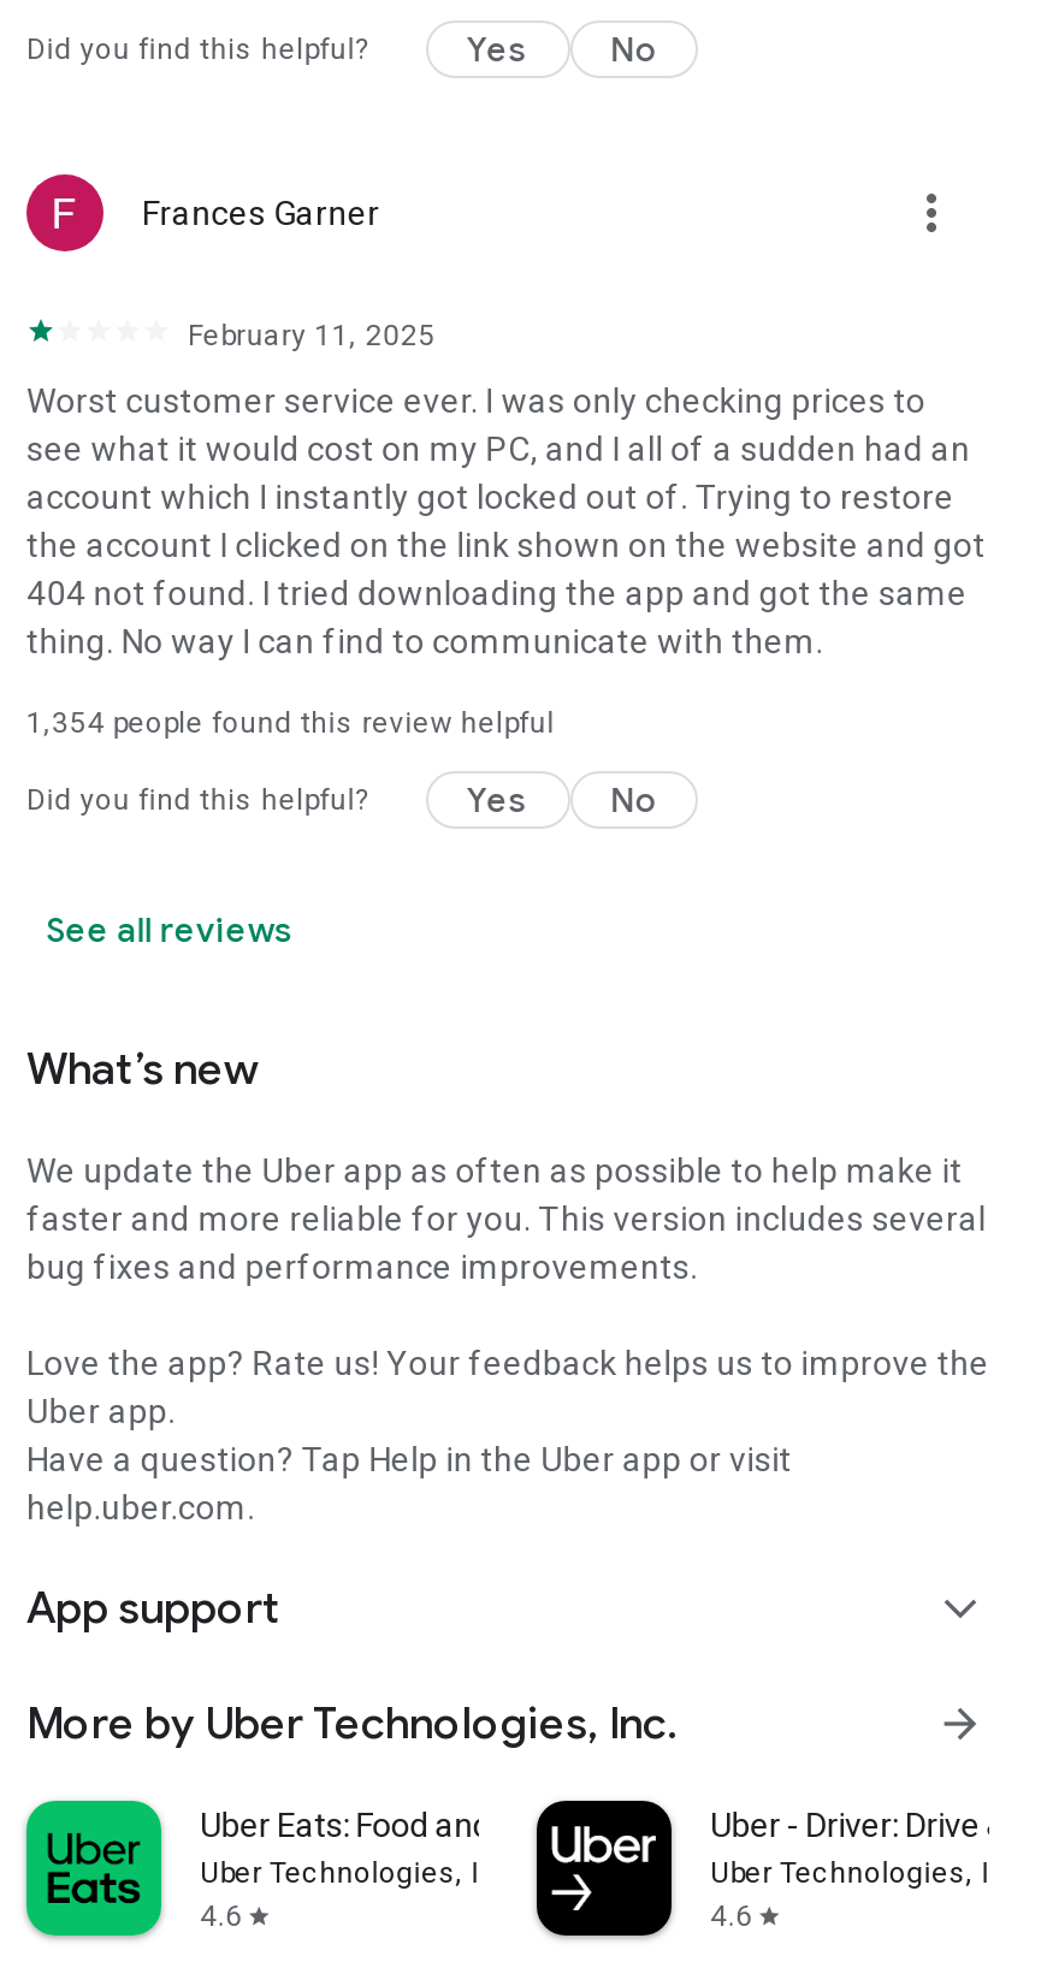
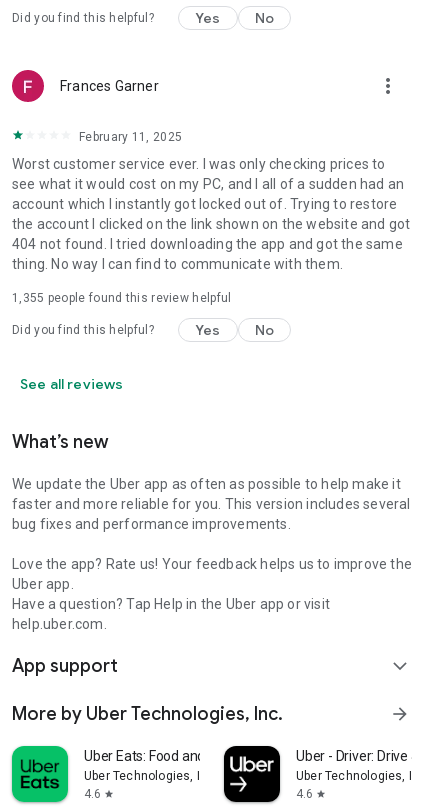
[26,707,555,740] 1,354 people found this review helpful -> [12,291,231,305] 1,355 people found this review helpful

